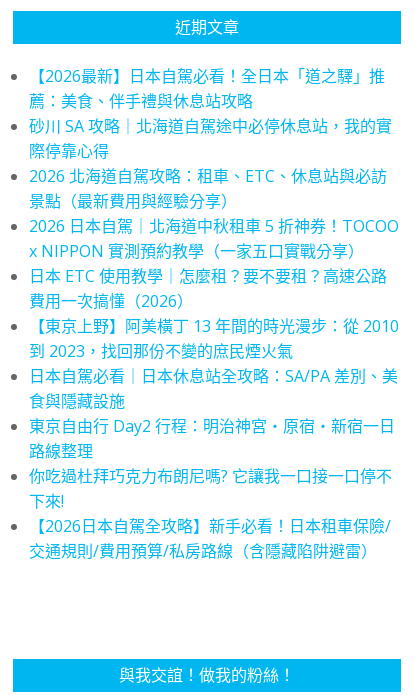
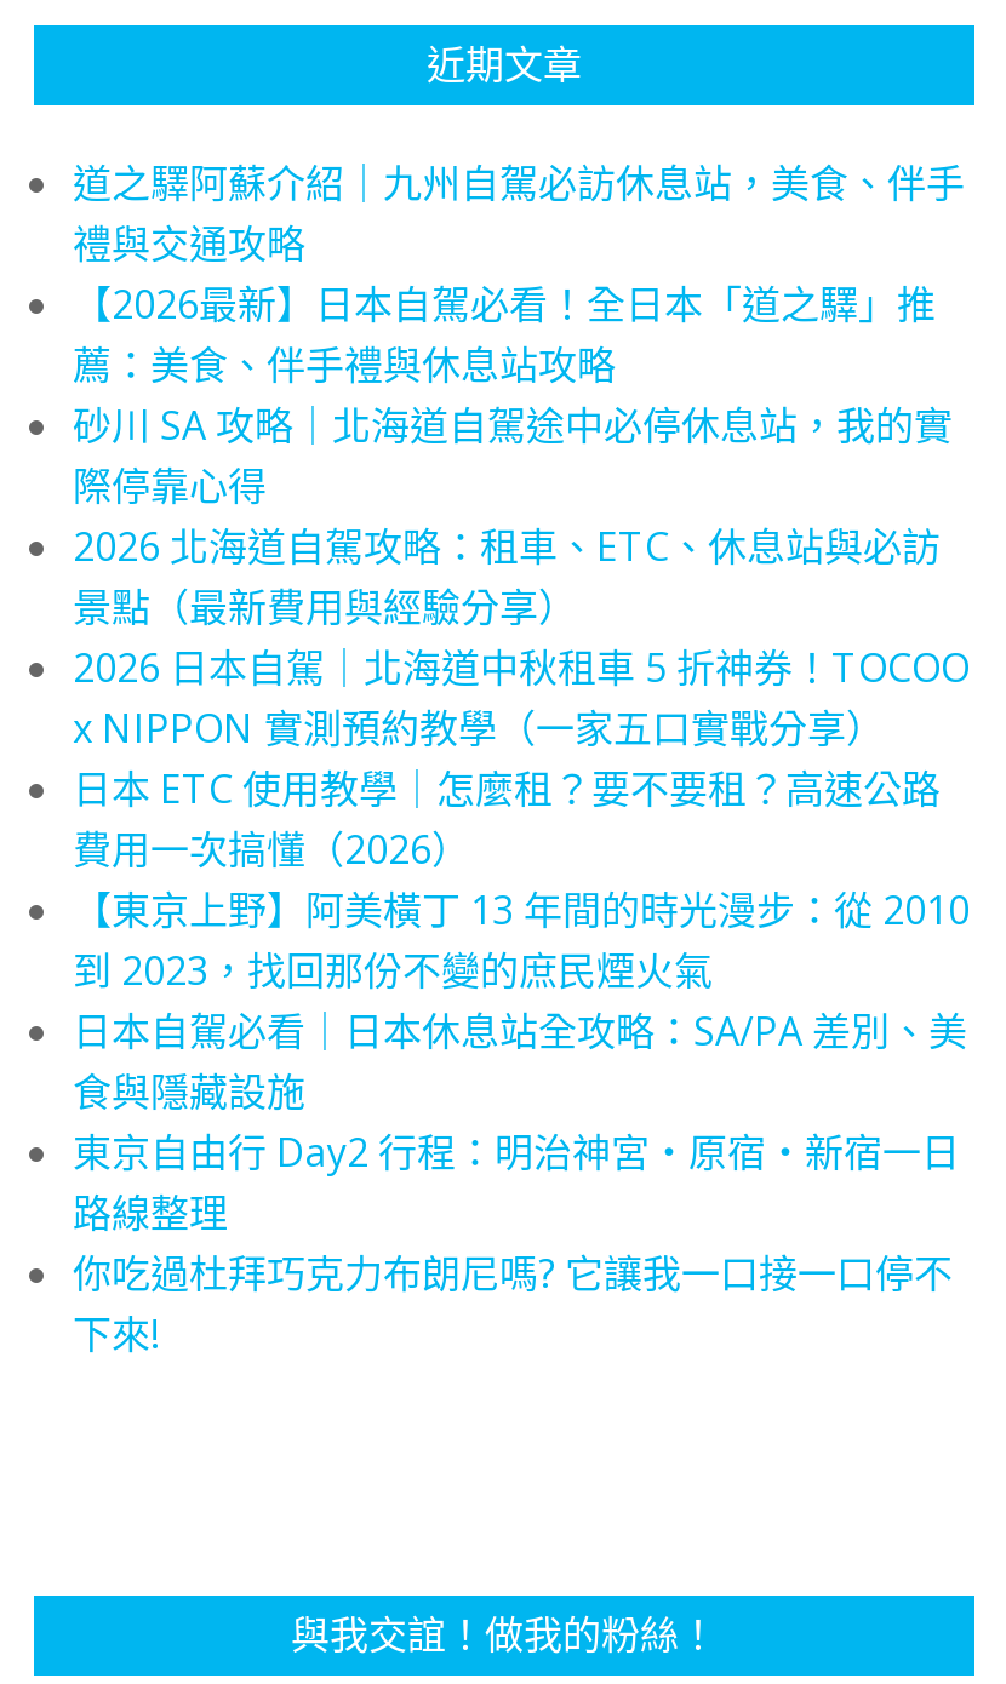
none -> [73,157,965,271] 道之驛阿蘇介紹｜九州自駕必訪休息站，美食、伴手 | 禮與交通攻略
moved [29,65,399,512] -> [73,278,970,1361]: 【2026最新】日本自駕必看！全日本「道之驛」推 | 薦：美食、伴手禮與休息站攻略 | 砂川 SA 攻略｜北海道自駕途中必停休息站，我的實 | ... | 你吃過杜拜巧克力布朗尼嗎? 它讓我一口接一口停不 | 下來!
[29,515,391,562] 【2026日本自駕全攻略】新手必看！日本租車保險/ | 交通規則/費用預算/私房路線（含隱藏陷阱避雷） -> none

